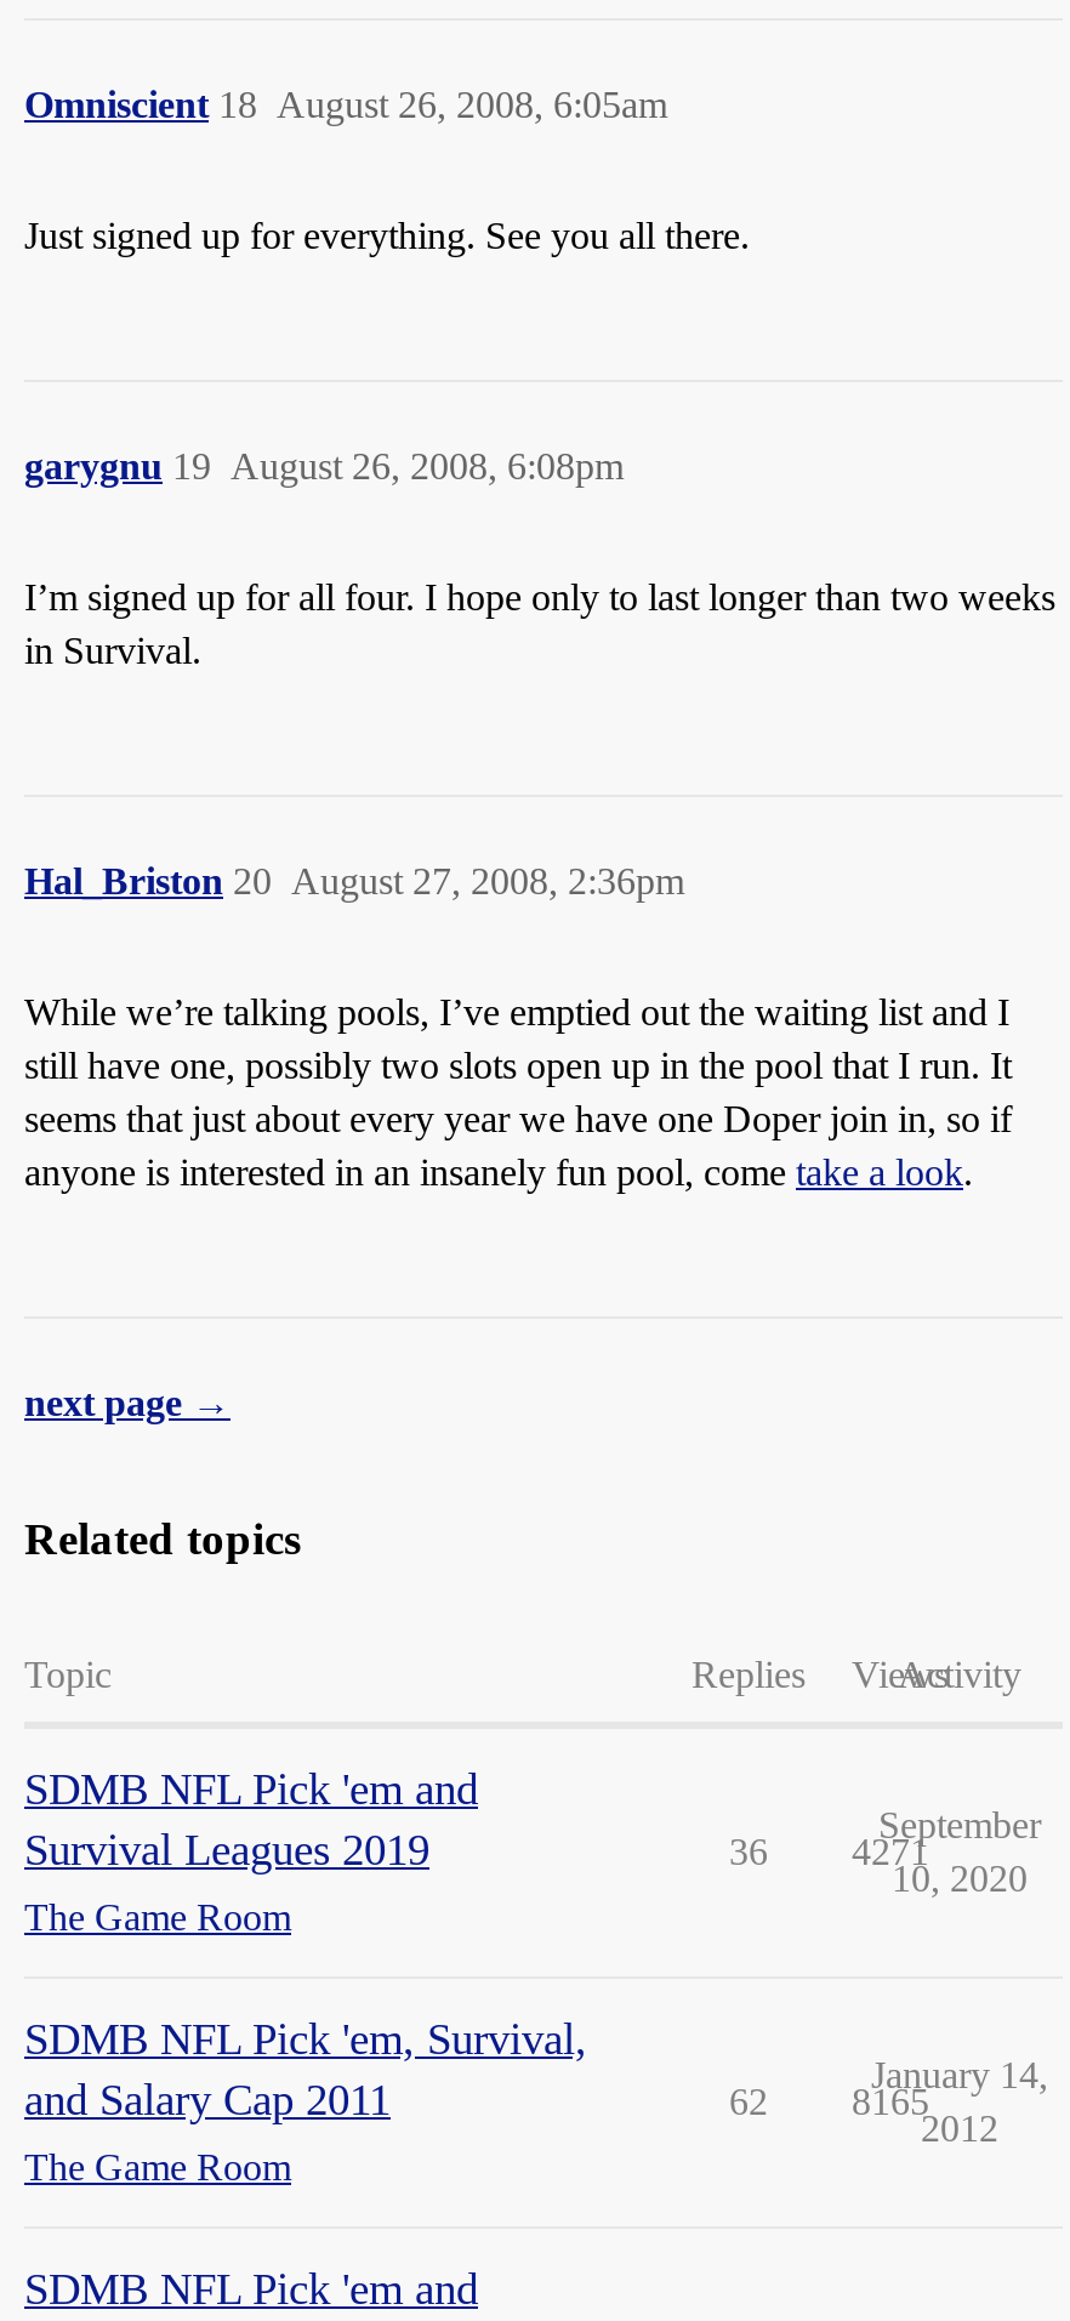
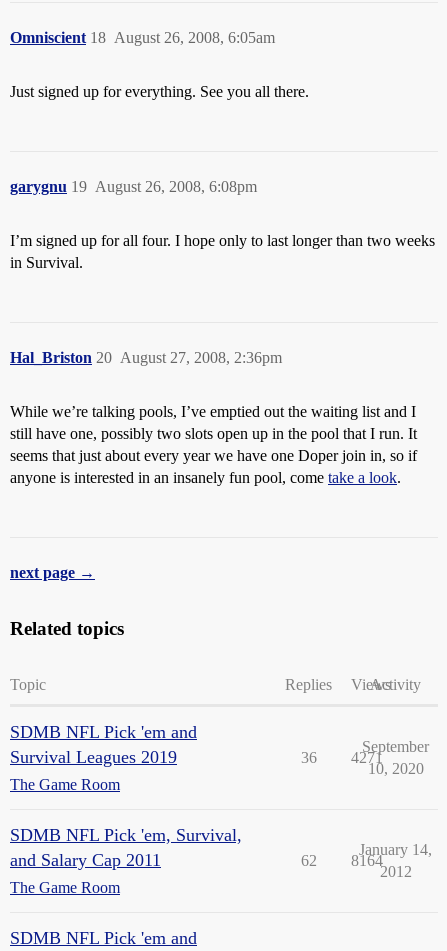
[852,2081,929,2122] 8165 -> [351,852,383,869] 8164

